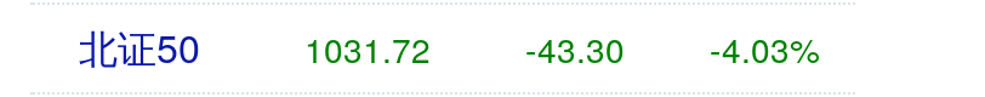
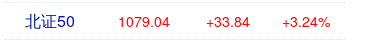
[304,24,431,72] 1031.72 -> [118,11,170,31] 1079.04
[525,24,625,72] -43.30 -> [206,11,250,31] +33.84
[710,24,819,72] -4.03% -> [282,11,330,31] +3.24%

